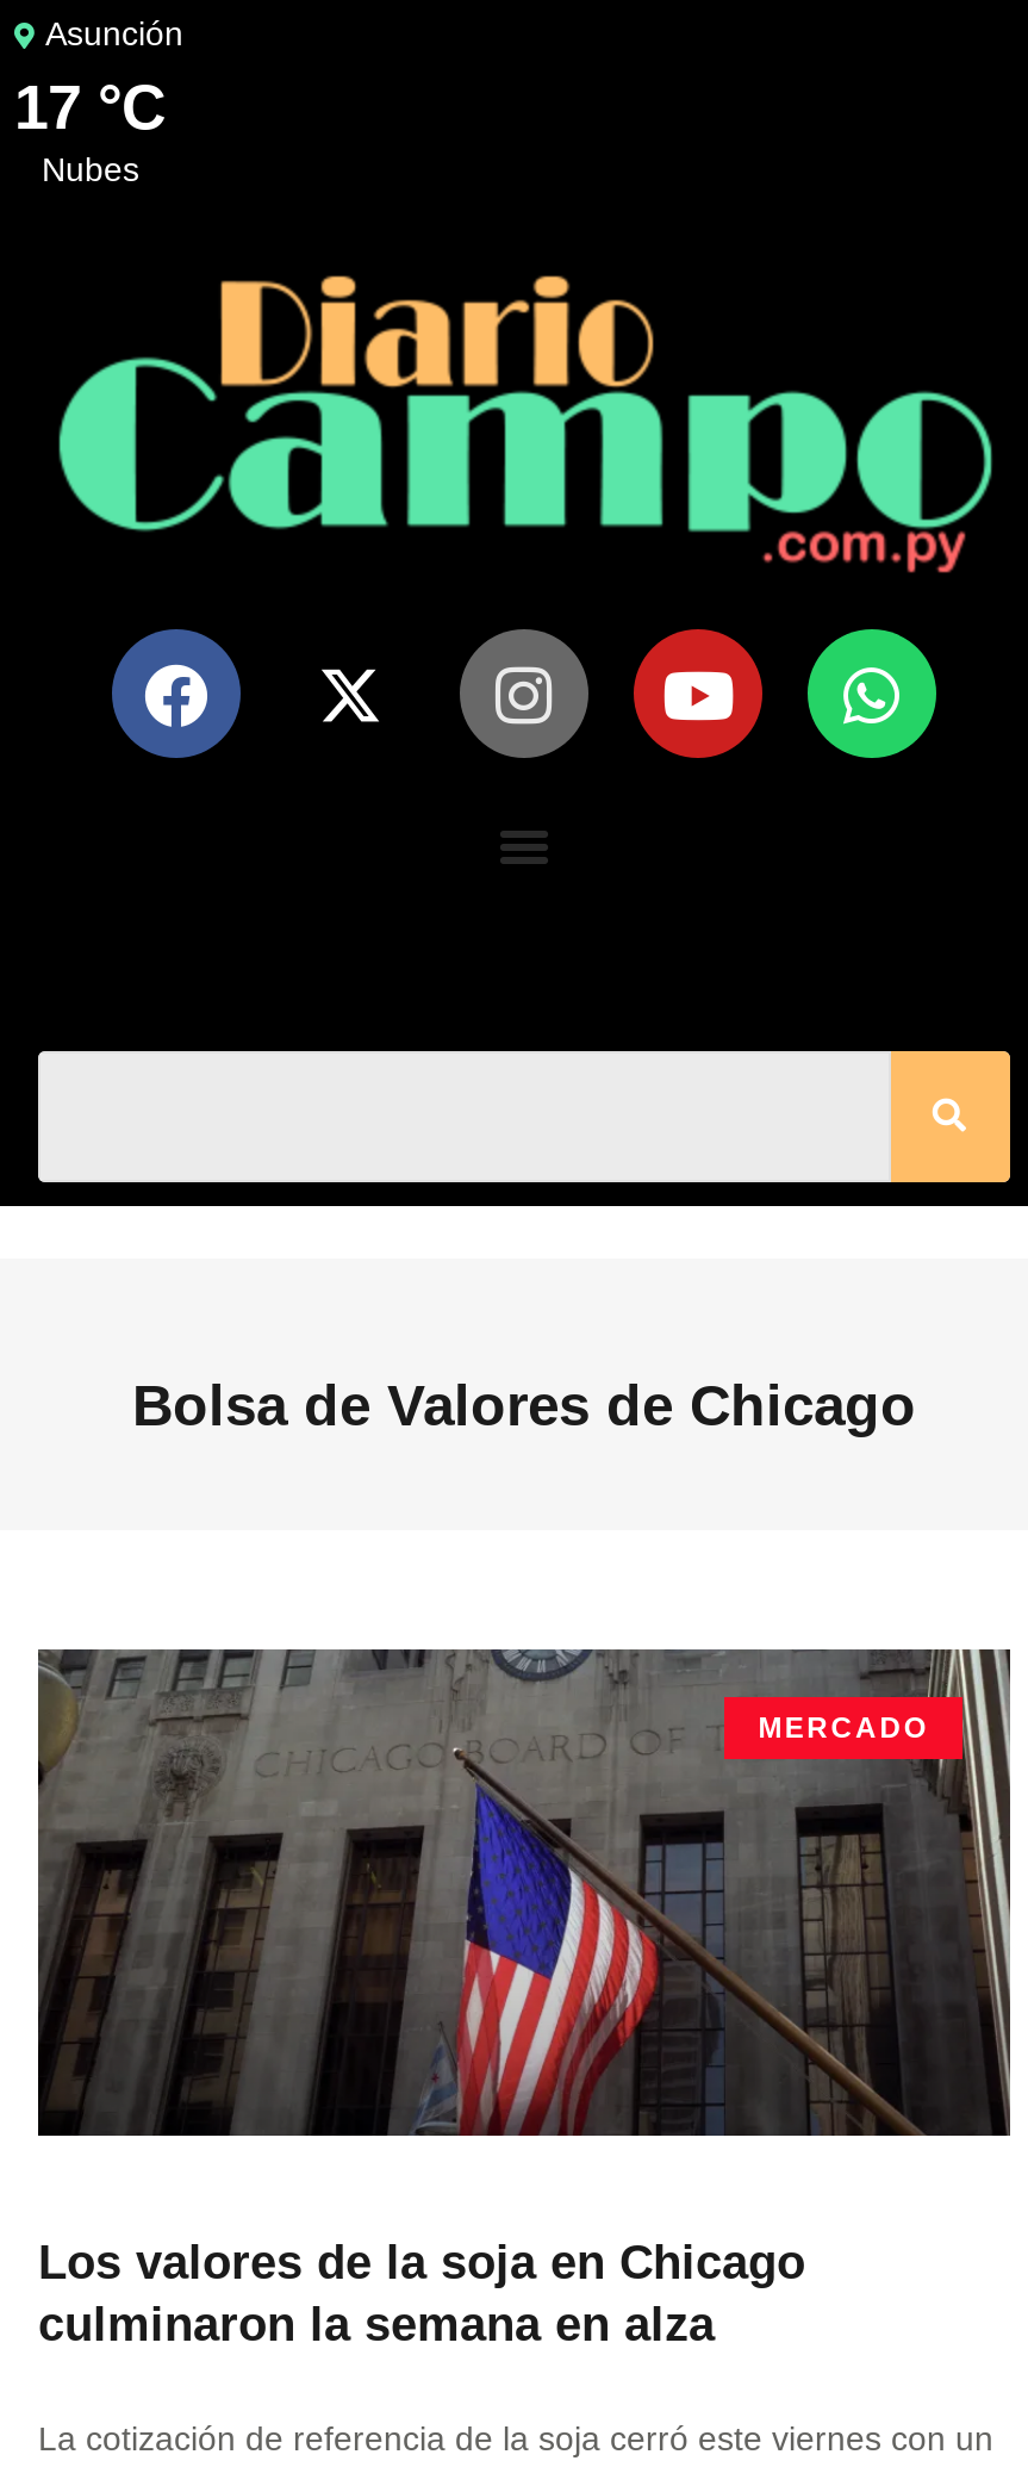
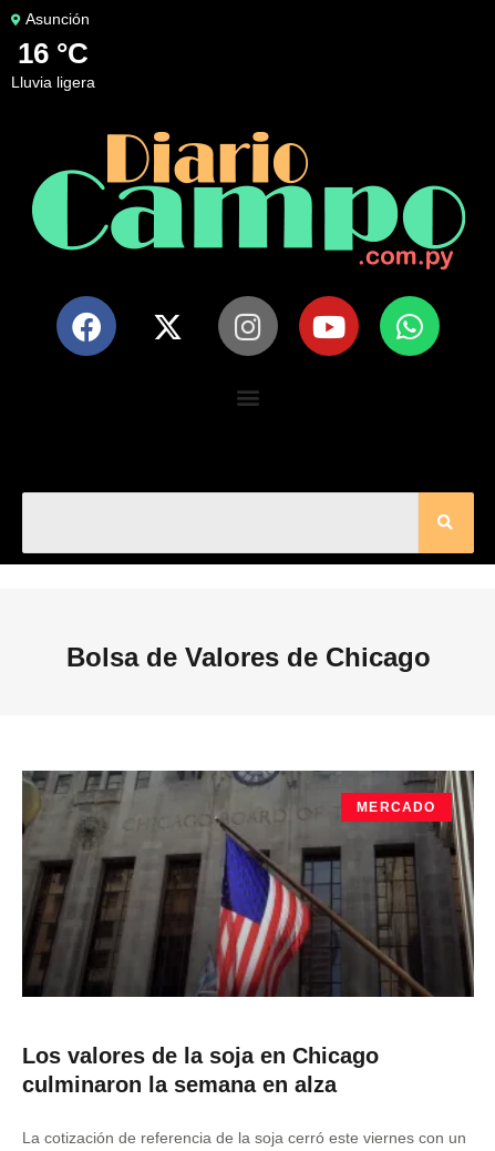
[14,72,167,188] 17 °C | nubes -> [18,37,95,91] 16 °C | lluvia ligera

